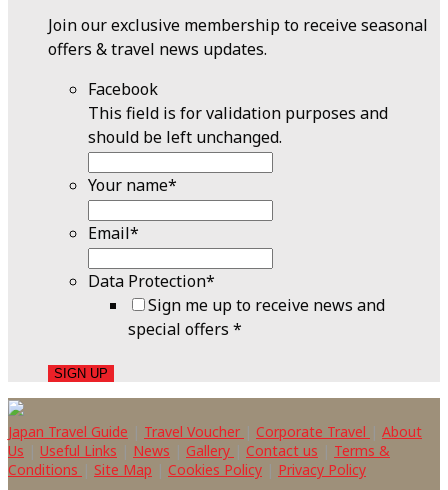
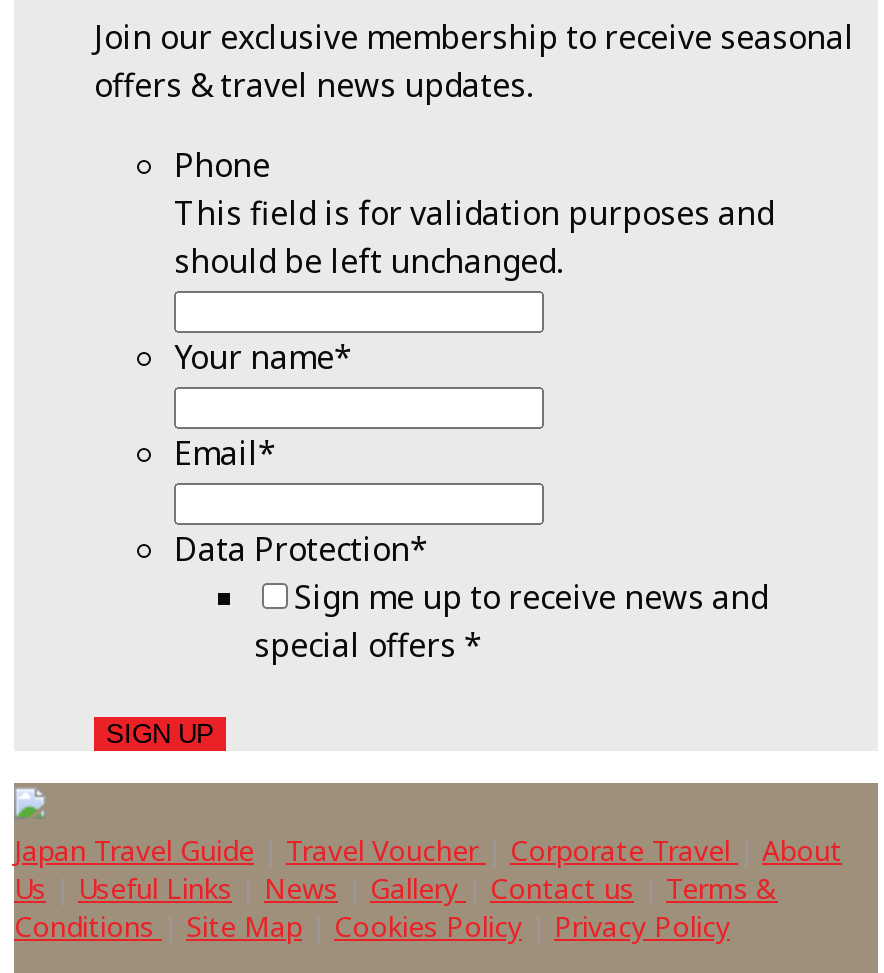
[88,78,158,100] Facebook -> [174,143,270,187] Phone

